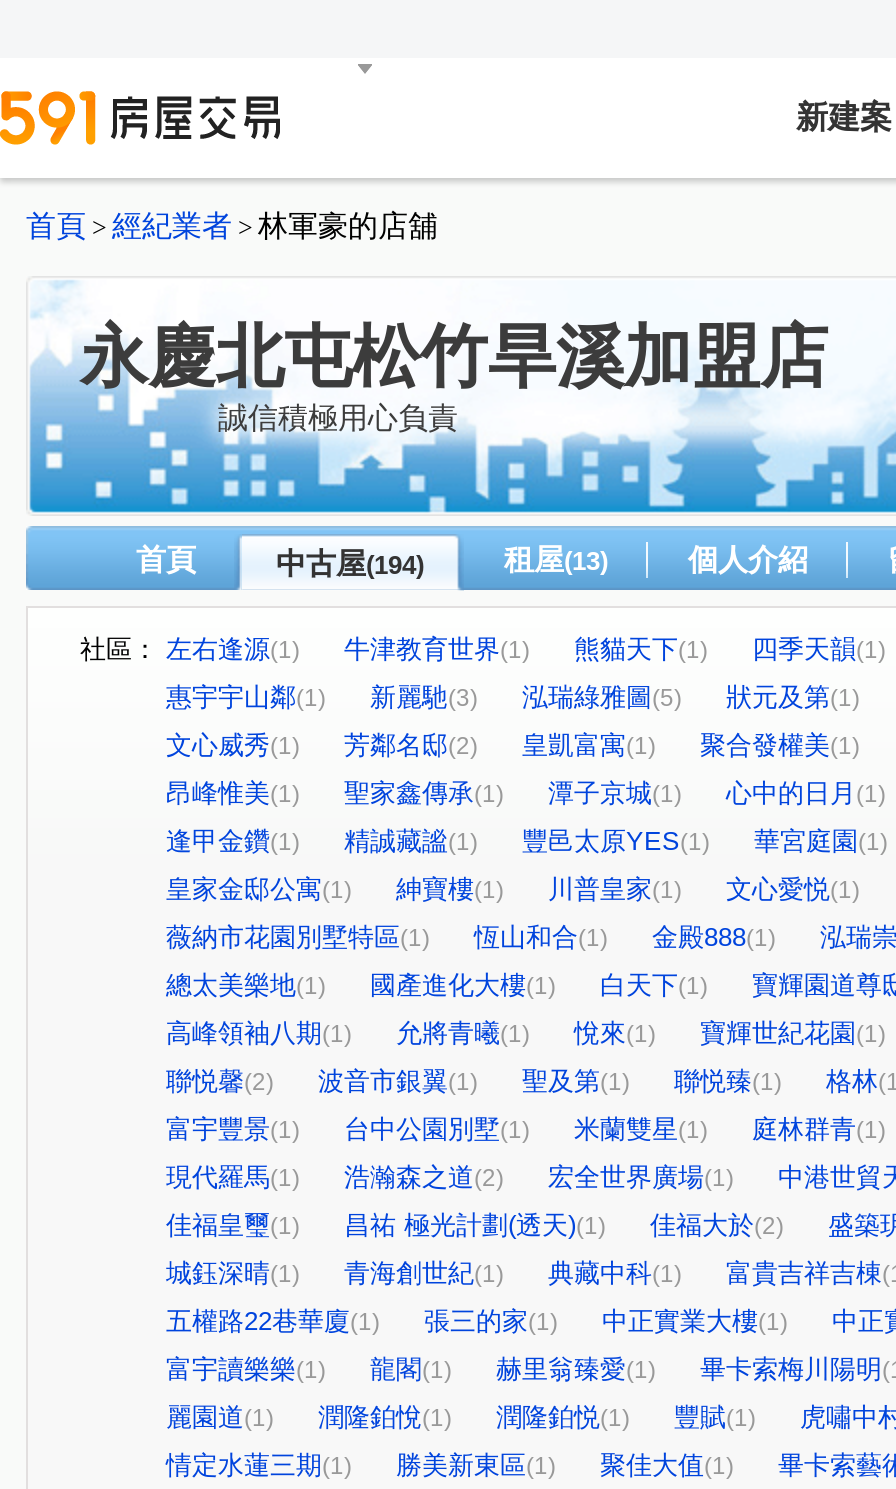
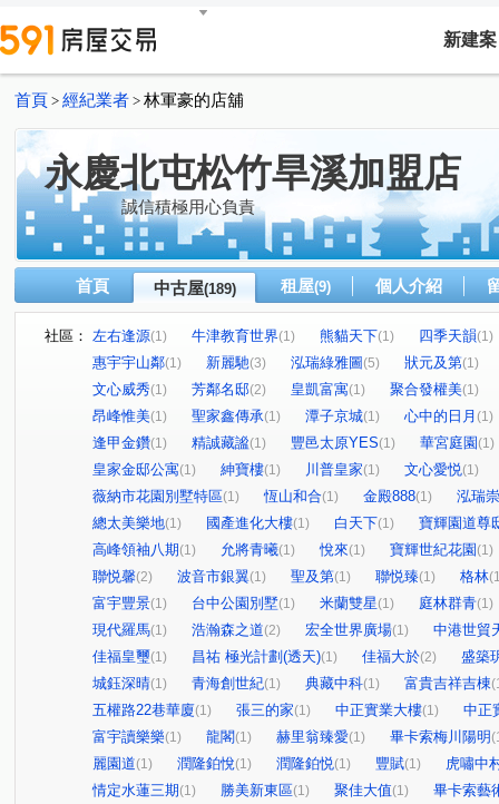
[276,546,424,580] 中古屋(194) -> [154,278,236,297] 中古屋(189)
[504,542,608,576] 租屋(13) -> [281,276,331,295] 租屋(9)

